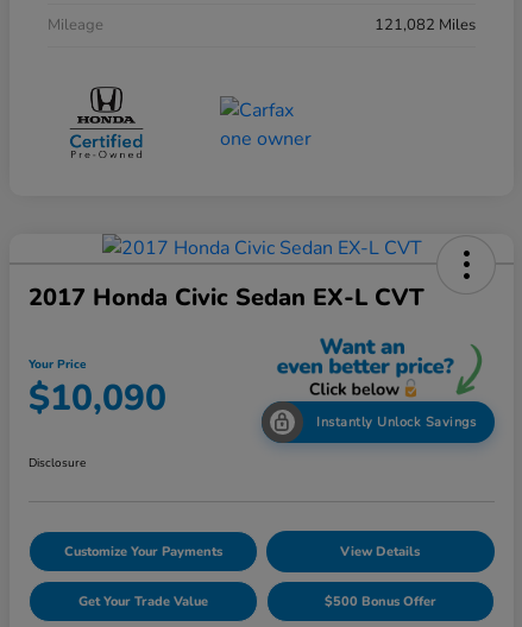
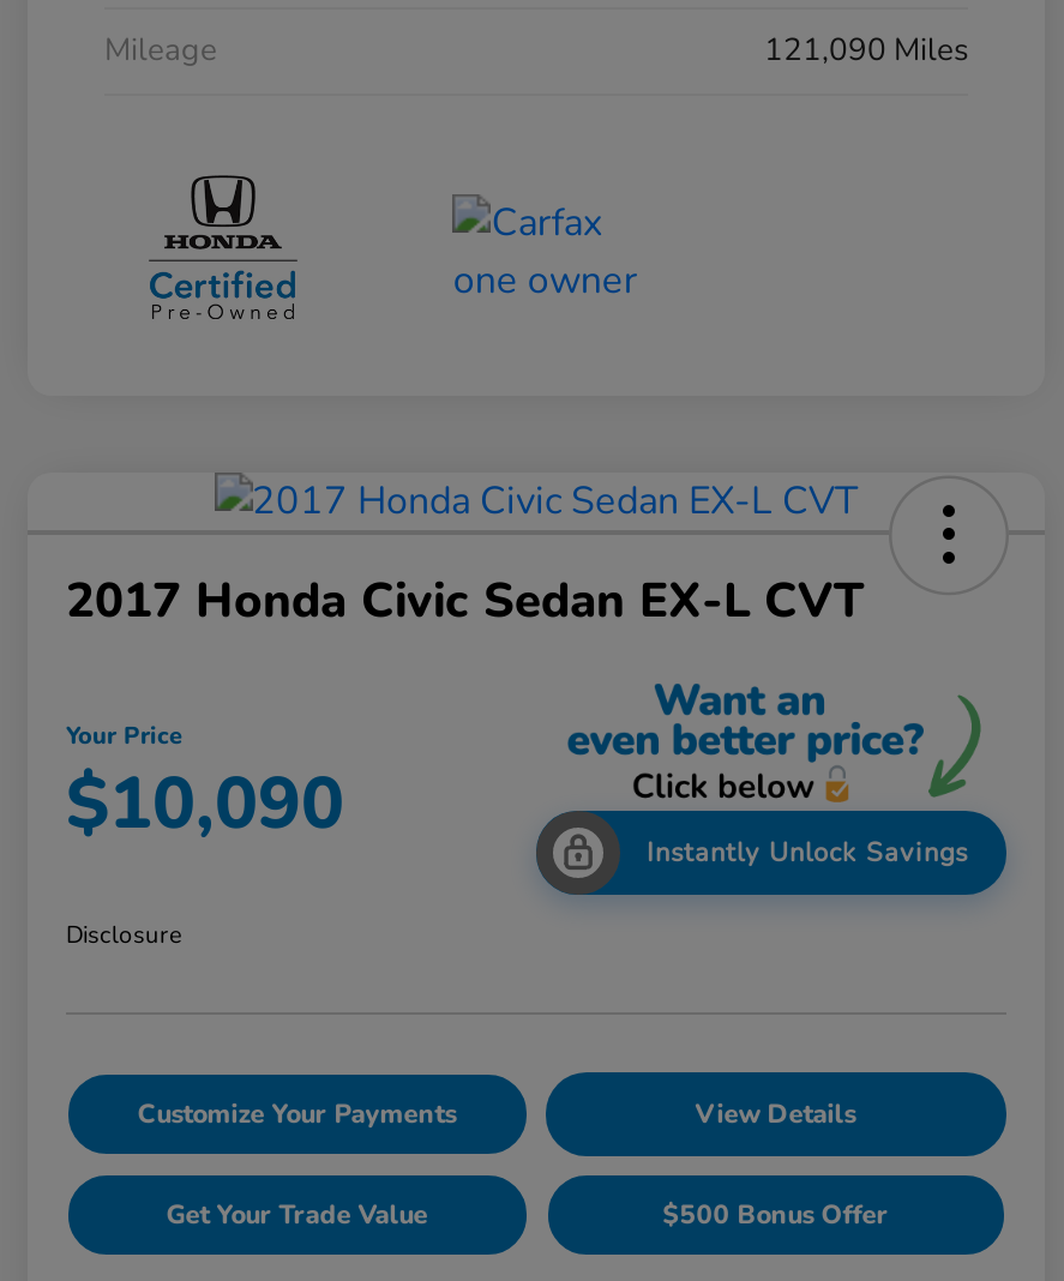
[375,14,476,35] 121,082 Miles -> [764,28,968,71] 121,090 Miles

